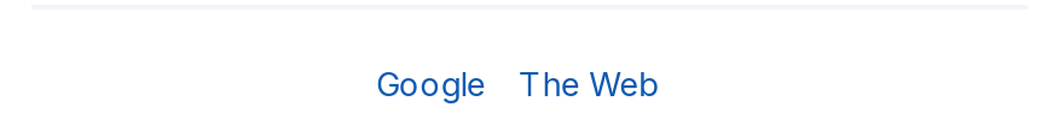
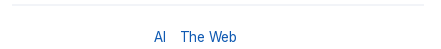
[375,65,485,103] Google -> [154,29,166,45] AI

